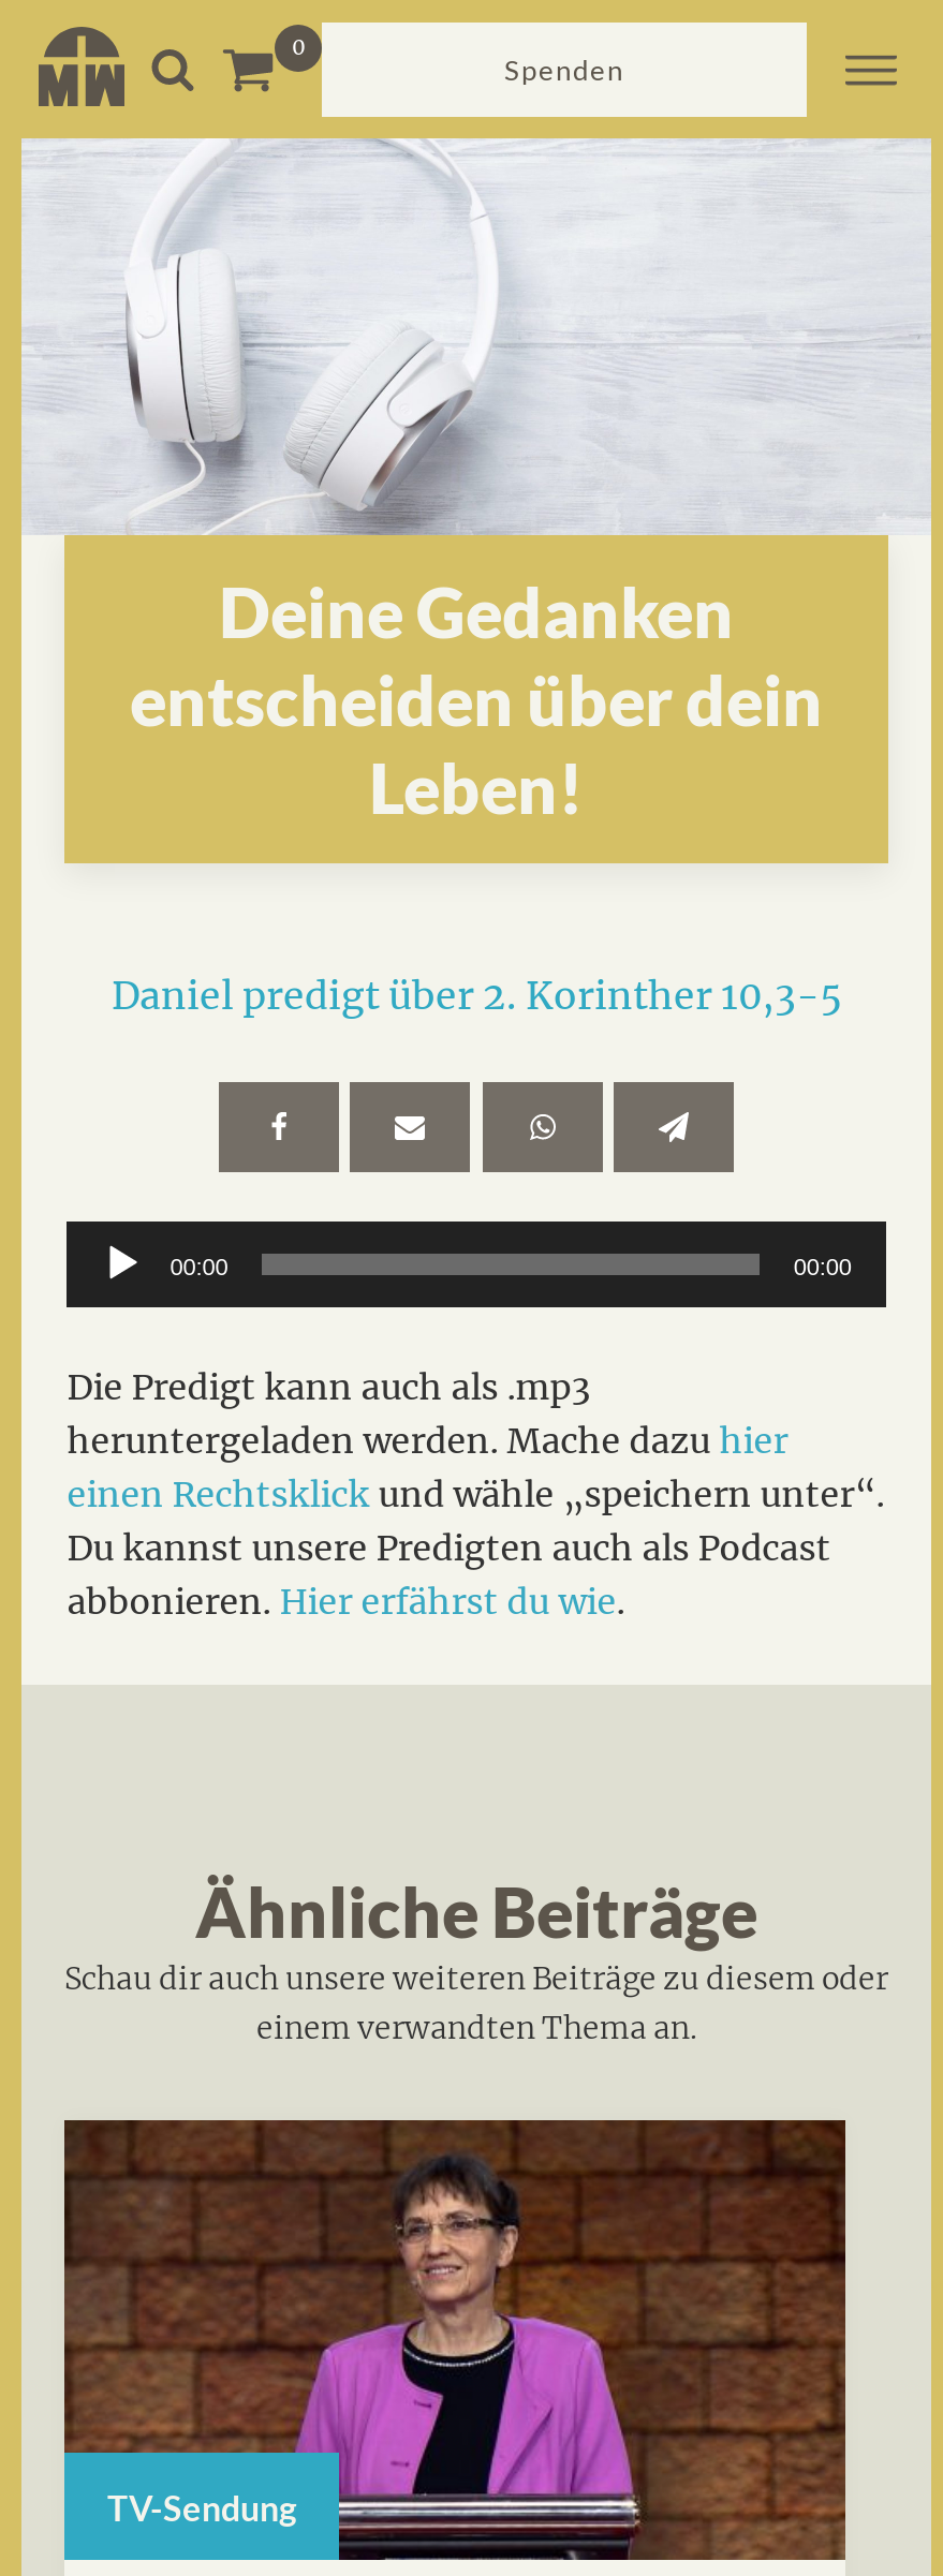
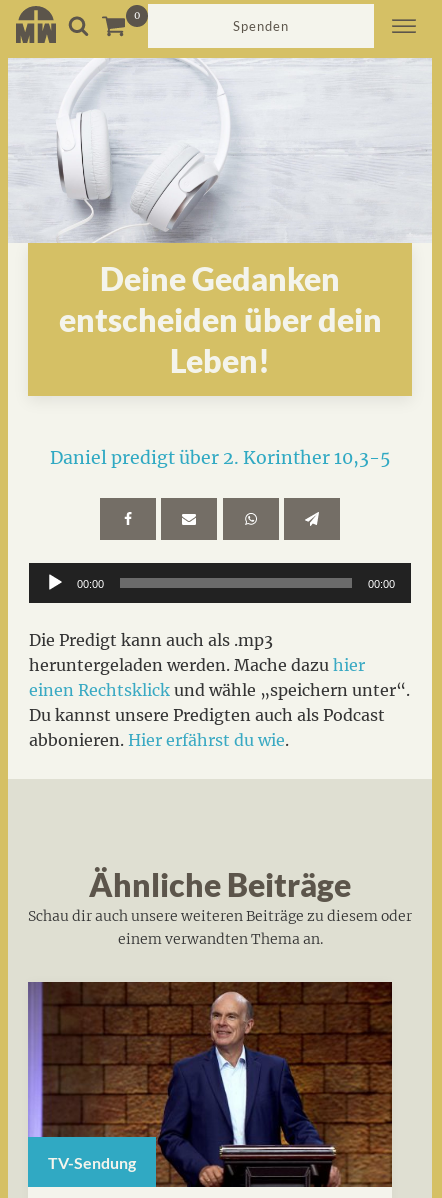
[62,2118,845,2562] [image] -> [27,981,391,1188] [image]

